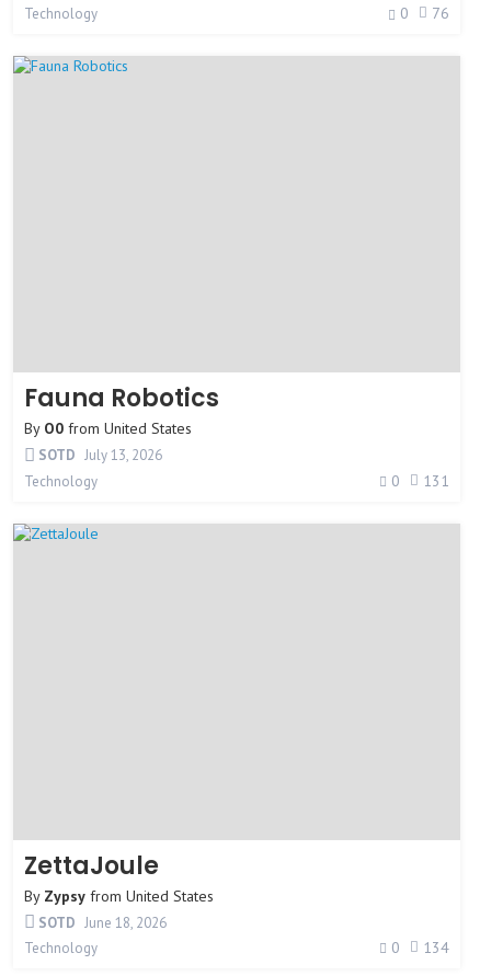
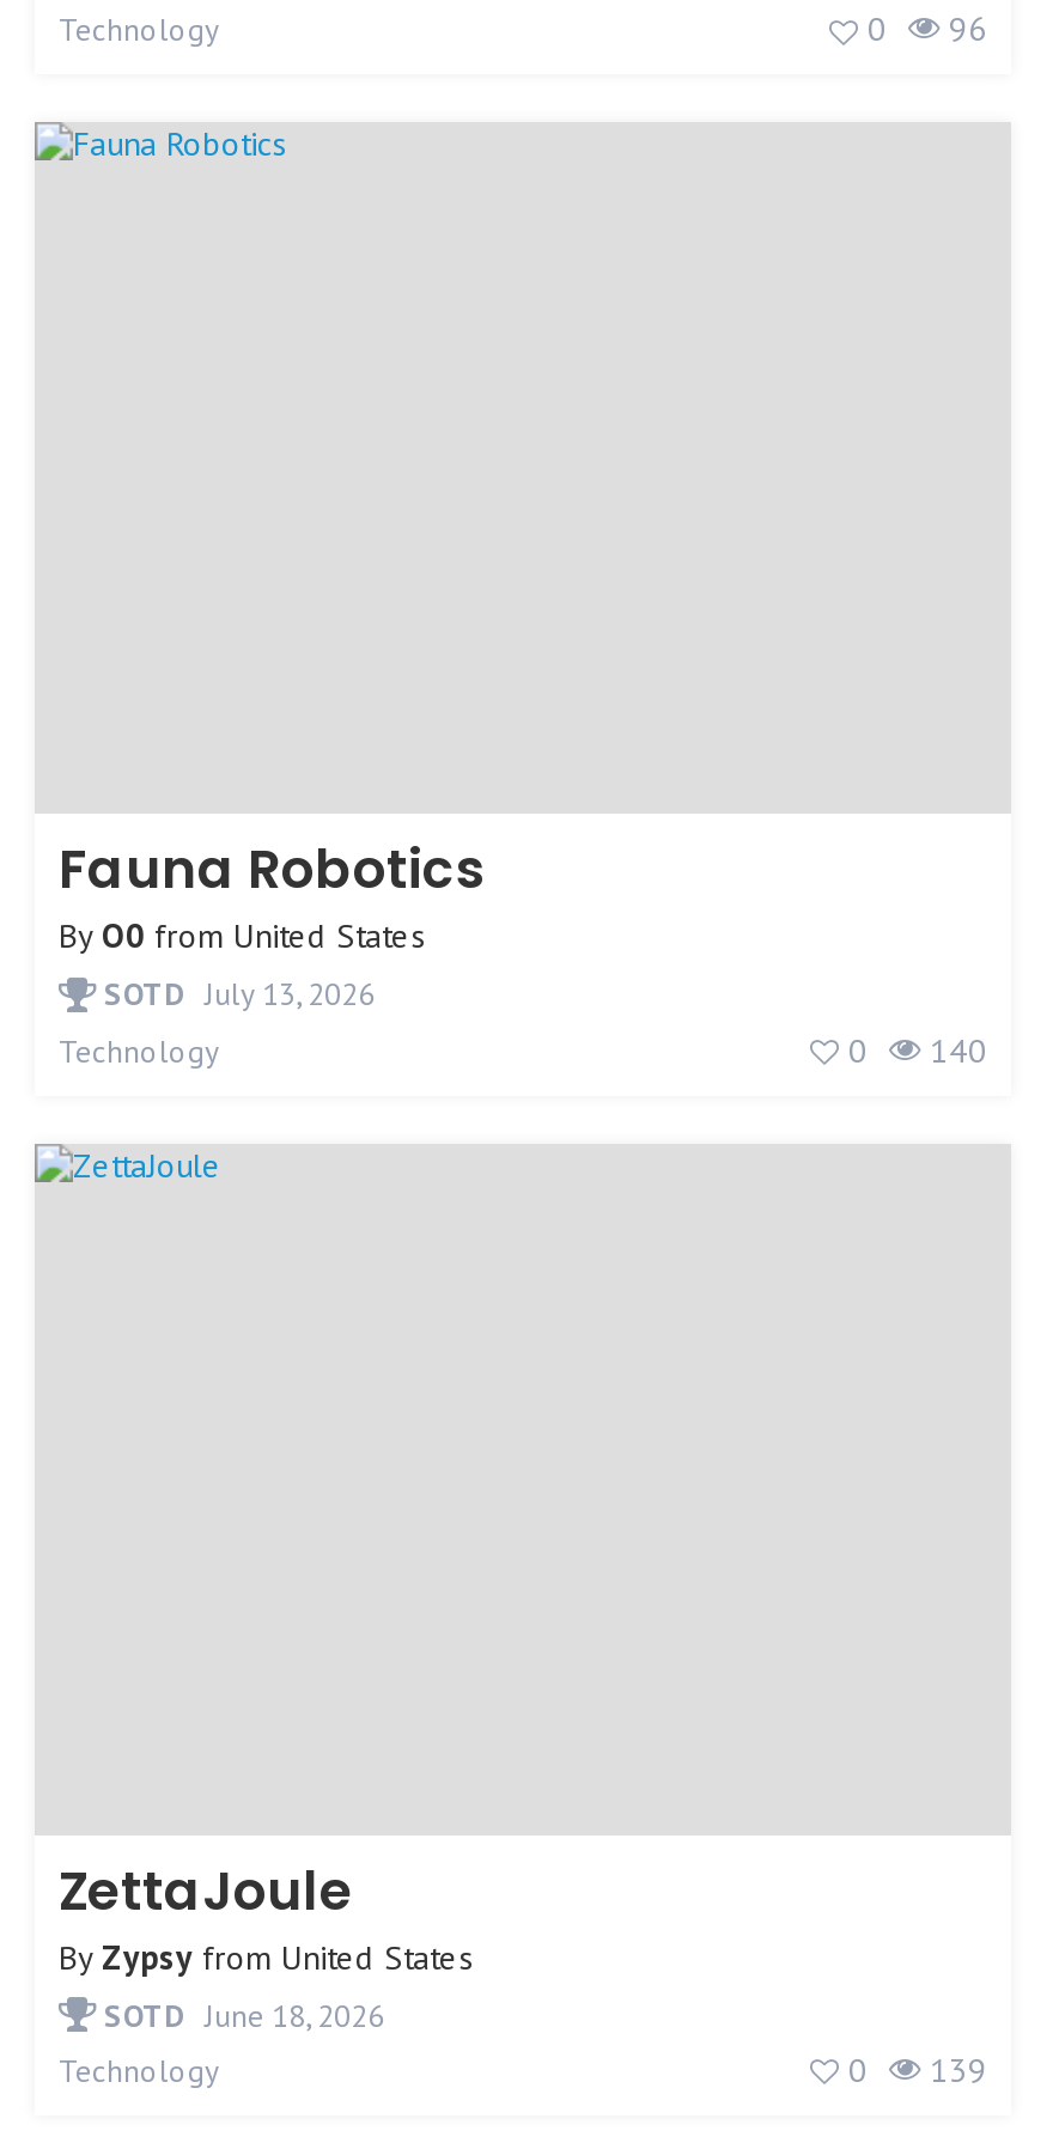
[400,4,449,23] 0 76 -> [868,8,987,51] 0 96
[391,470,449,490] 0 131 -> [848,1028,987,1071] 0 140
[391,937,449,957] 0 134 -> [848,2048,987,2091] 0 139

